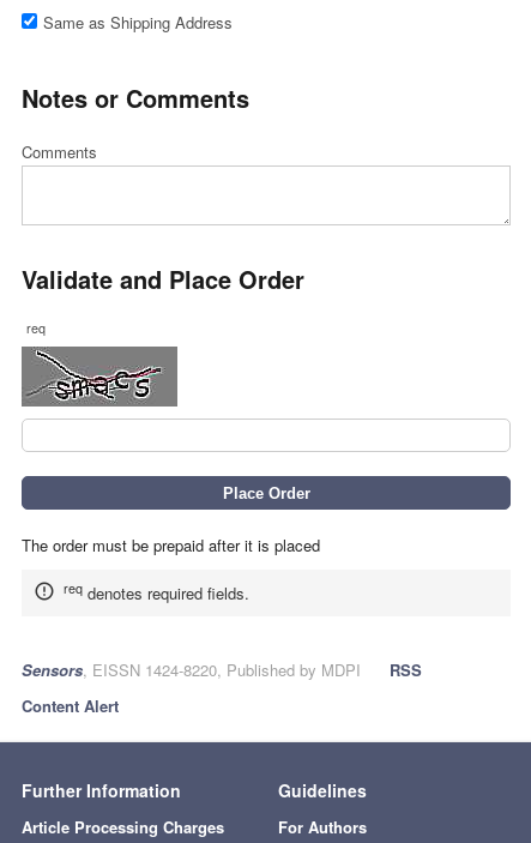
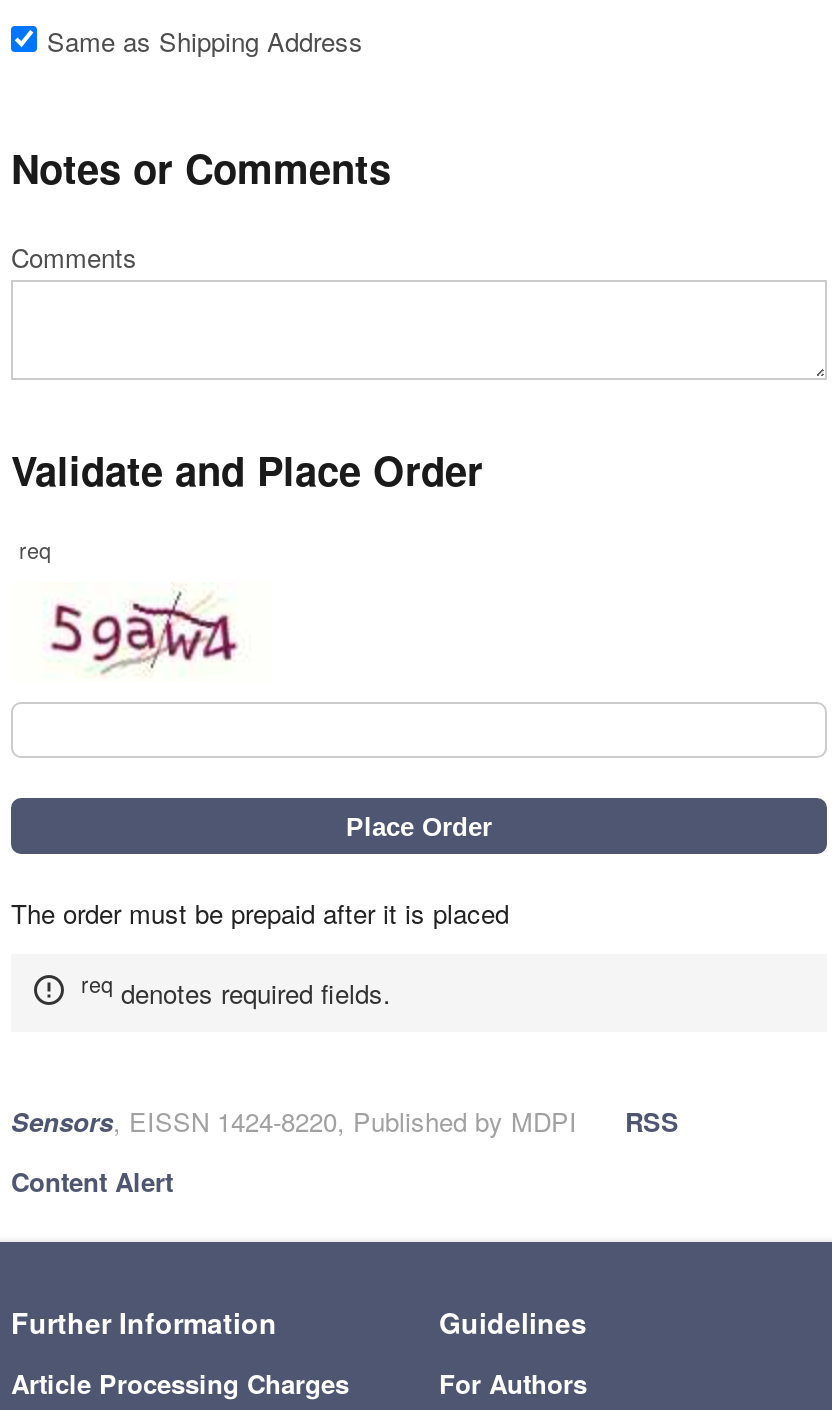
[20,345,179,408] [image] -> [11,582,271,682] [image]

